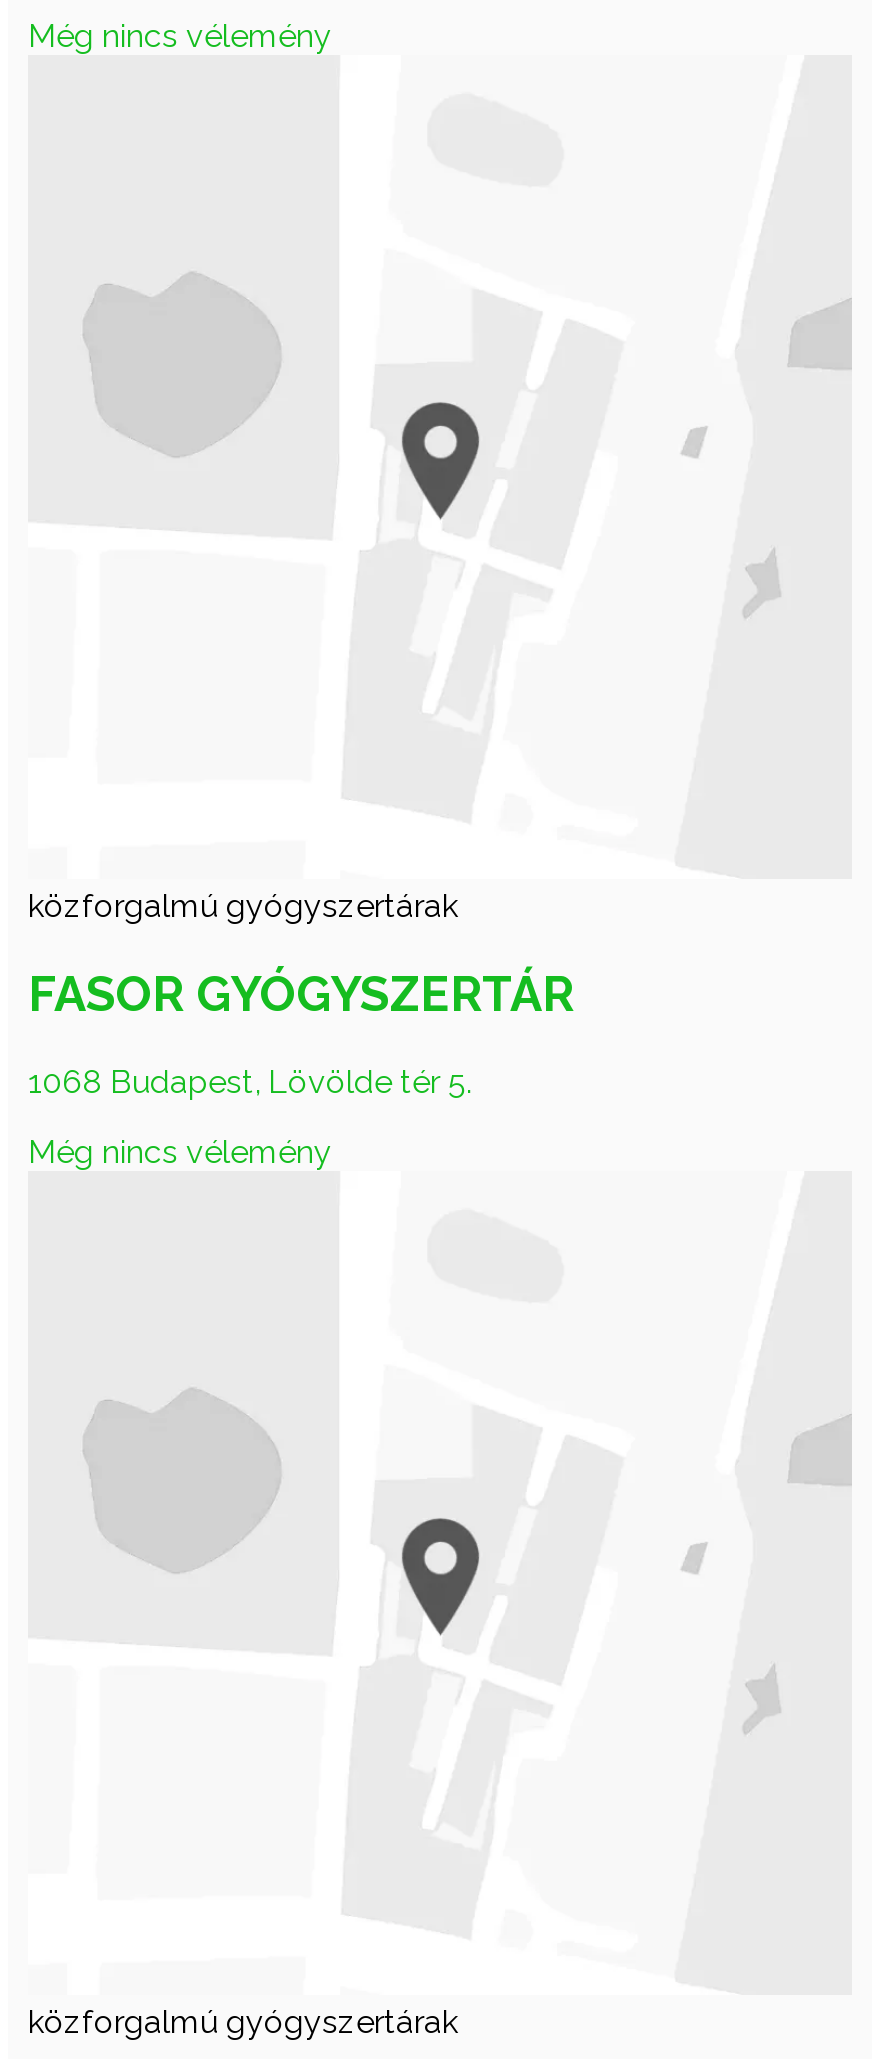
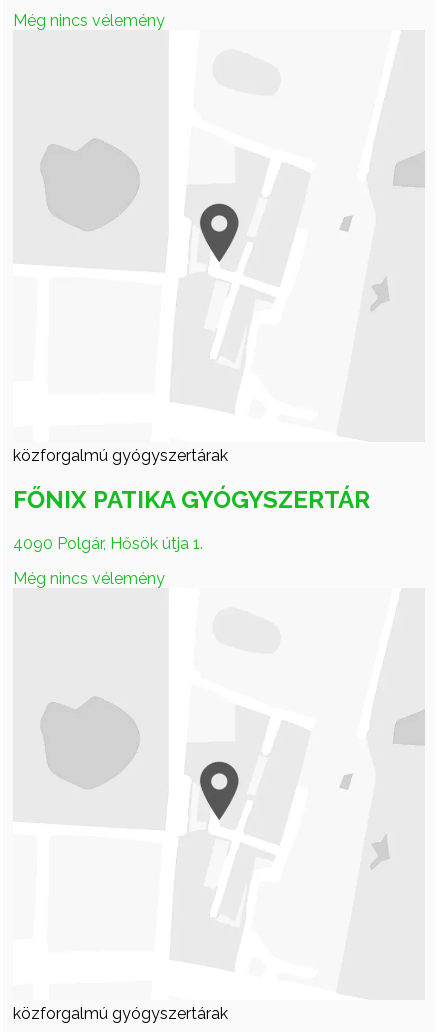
[28,966,574,1024] FASOR GYÓGYSZERTÁR -> [13,485,370,514] FŐNIX PATIKA GYÓGYSZERTÁR
[28,1063,472,1101] 1068 Budapest, Lövölde tér 5. -> [13,534,203,553] 4090 Polgár, Hősök útja 1.

